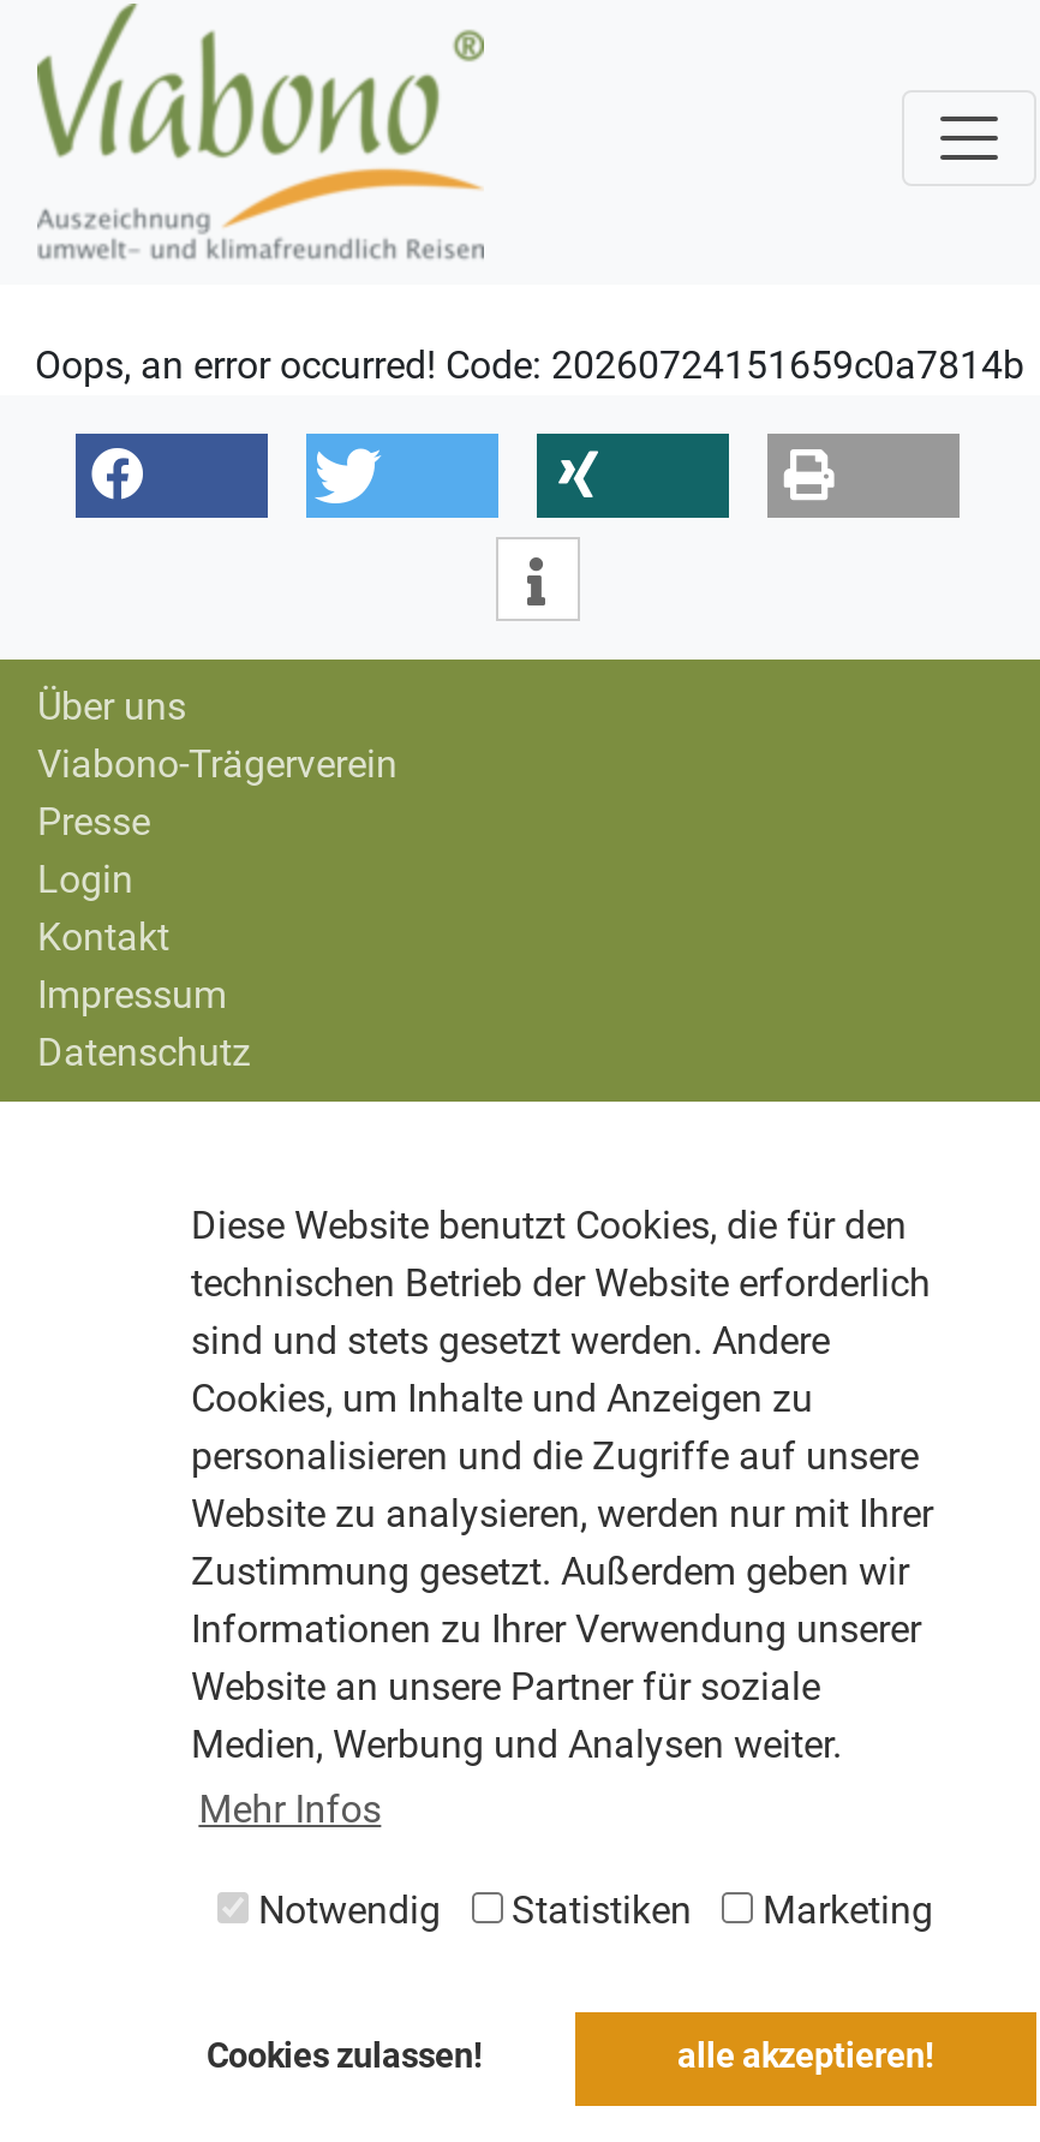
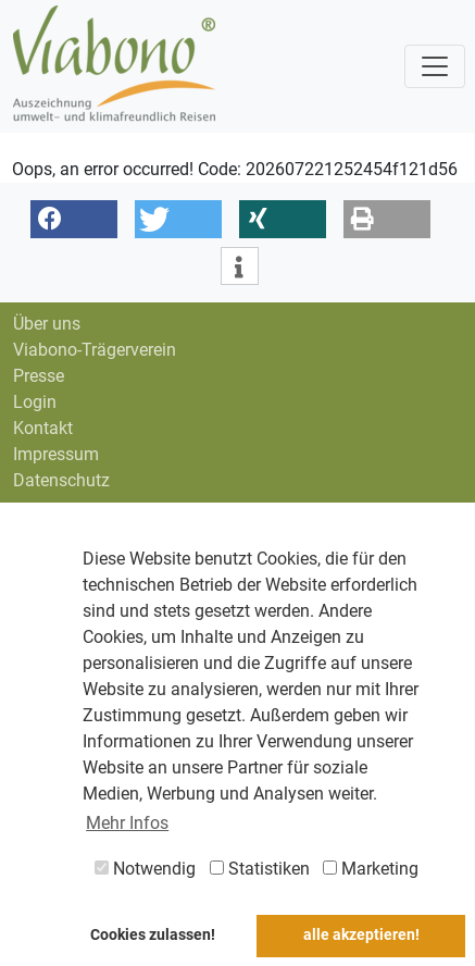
[35,342,1024,388] Oops, an error occurred! Code: 20260724151659c0a7814b -> [12,159,458,179] Oops, an error occurred! Code: 202607221252454f121d56

